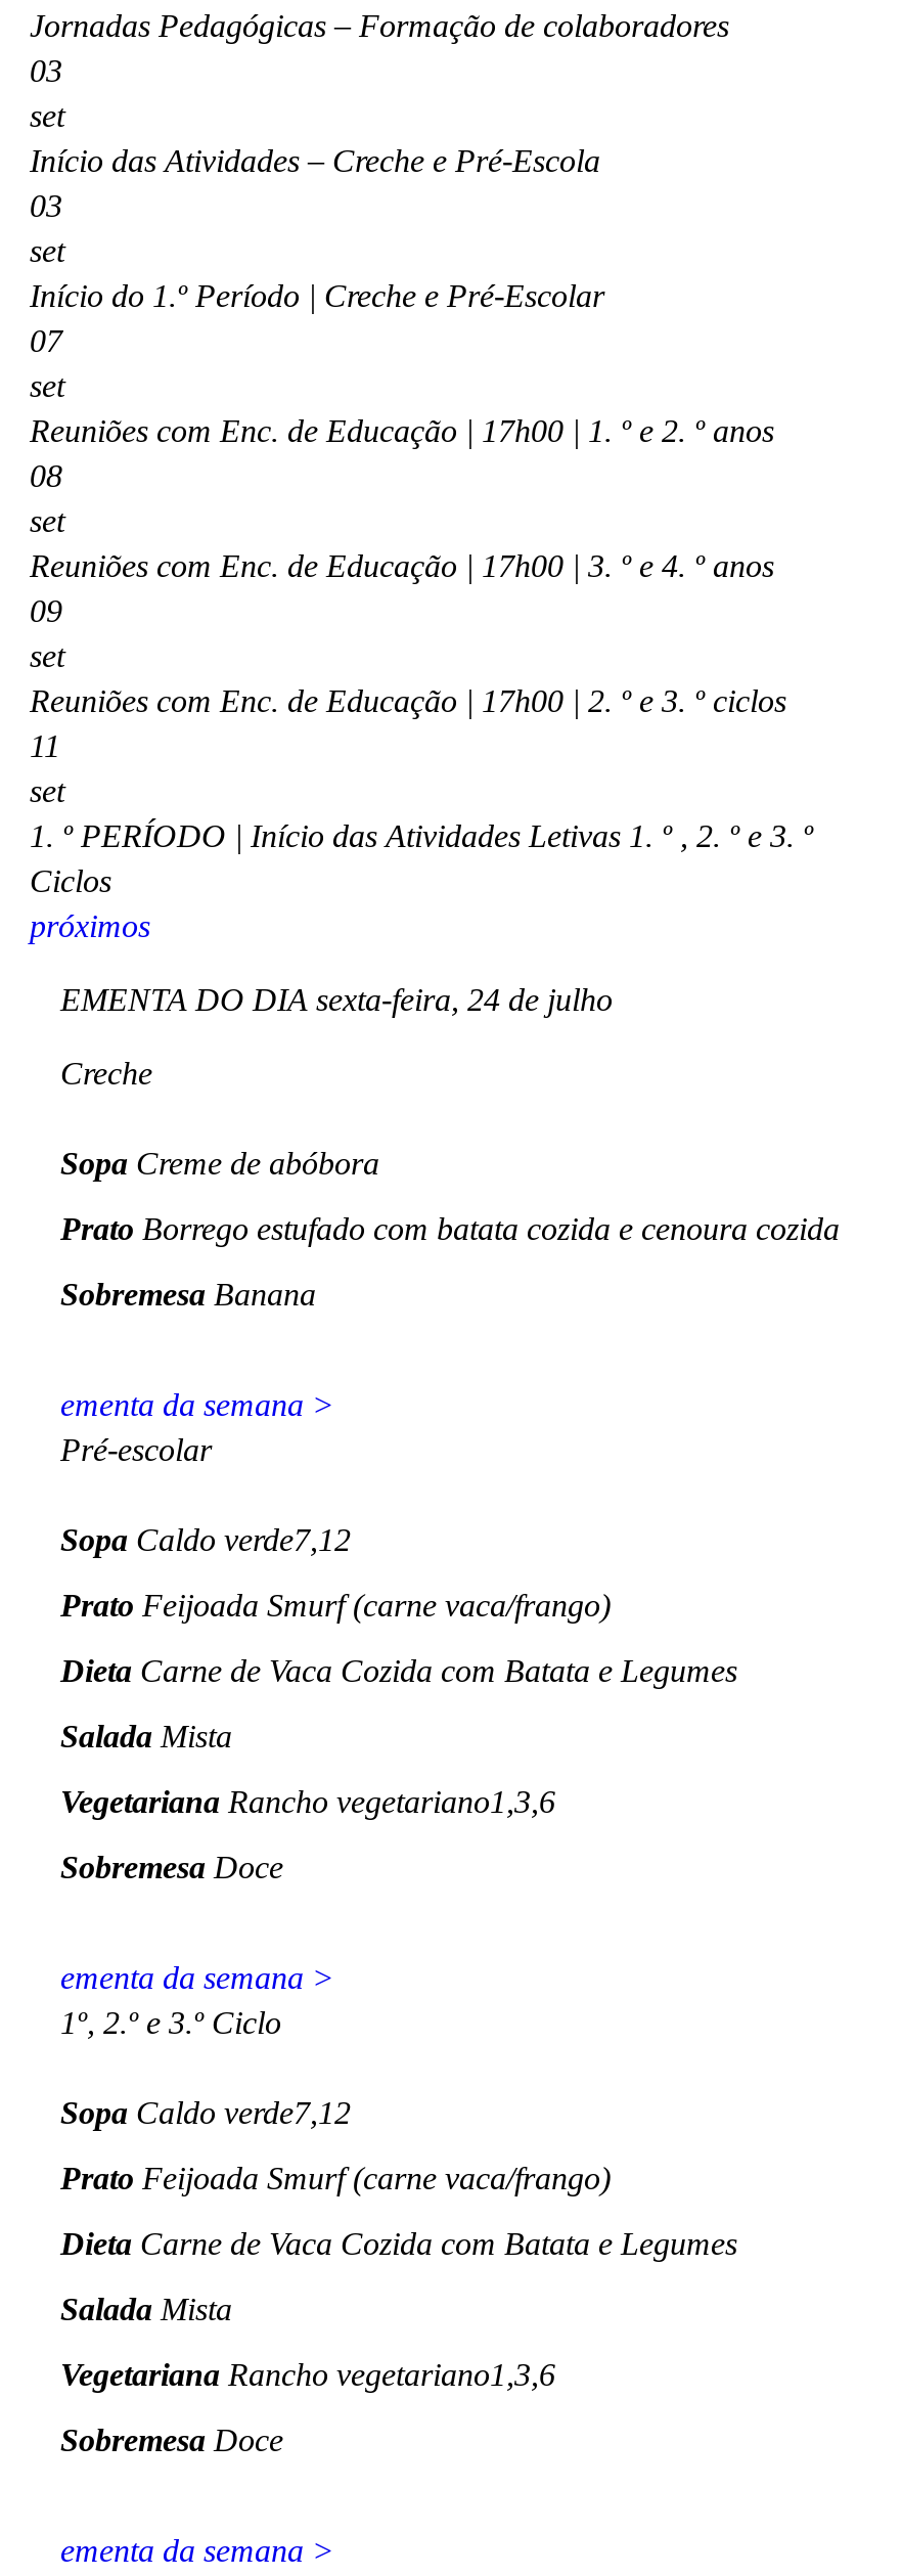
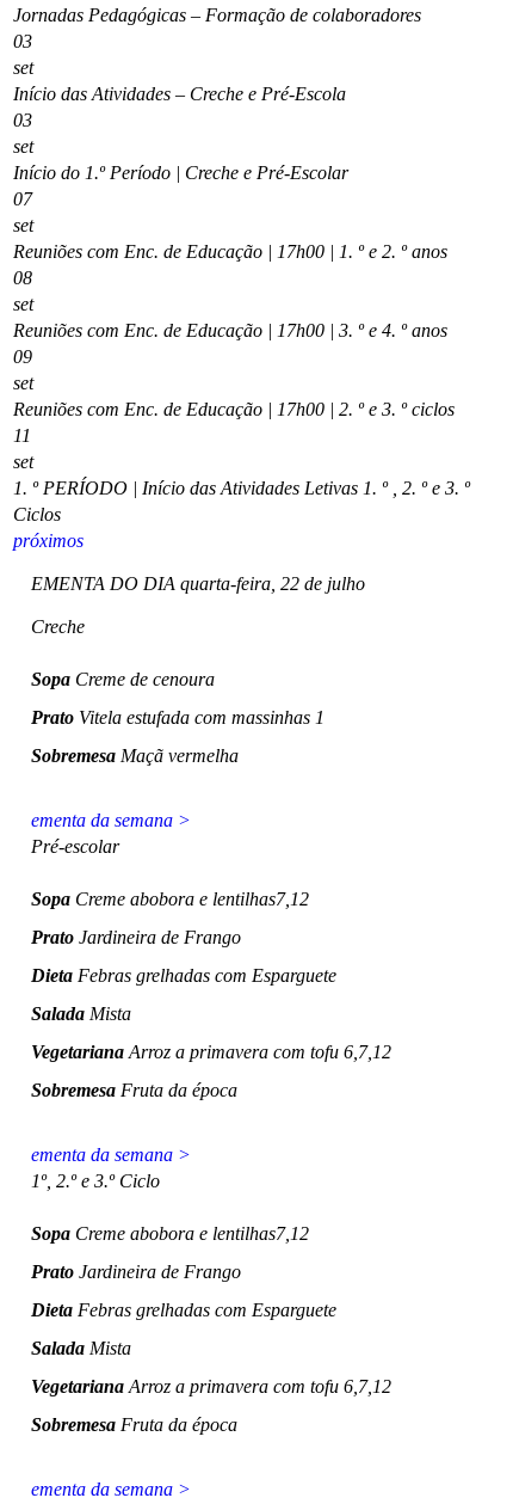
[60,982,613,1017] EMENTA DO DIA sexta-feira, 24 de julho -> [31,573,365,594] EMENTA DO DIA quarta-feira, 22 de julho
[60,1146,379,1181] Sopa Creme de abóbora -> [31,669,215,689] Sopa Creme de cenoura
[60,1211,840,1246] Prato Borrego estufado com batata cozida e cenoura cozida -> [31,707,325,728] Prato Vitela estufada com massinhas 1
[60,1277,316,1312] Sobremesa Banana -> [31,745,239,766] Sobremesa Maçã vermelha
[60,1522,351,1557] Sopa Caldo verde7,12 -> [31,889,309,909] Sopa Creme abobora e lentilhas7,12
[60,1588,611,1623] Prato Feijoada Smurf (carne vaca/frango) -> [31,927,241,947] Prato Jardineira de Frango
[60,1653,737,1688] Dieta Carne de Vaca Cozida com Batata e Legumes -> [31,965,336,986] Dieta Febras grelhadas com Esparguete
[60,1784,555,1819] Vegetariana Rancho vegetariano1,3,6 -> [31,1042,391,1062] Vegetariana Arroz a primavera com tofu 6,7,12
[60,1850,283,1884] Sobremesa Doce -> [31,1080,237,1100] Sobremesa Fruta da época
[60,2095,351,2130] Sopa Caldo verde7,12 -> [31,1223,309,1244] Sopa Creme abobora e lentilhas7,12
[60,2161,611,2195] Prato Feijoada Smurf (carne vaca/frango) -> [31,1261,241,1282] Prato Jardineira de Frango
[60,2226,737,2261] Dieta Carne de Vaca Cozida com Batata e Legumes -> [31,1300,336,1320] Dieta Febras grelhadas com Esparguete
[60,2357,555,2392] Vegetariana Rancho vegetariano1,3,6 -> [31,1376,391,1396] Vegetariana Arroz a primavera com tofu 6,7,12
[60,2423,283,2457] Sobremesa Doce -> [31,1414,237,1435] Sobremesa Fruta da época

